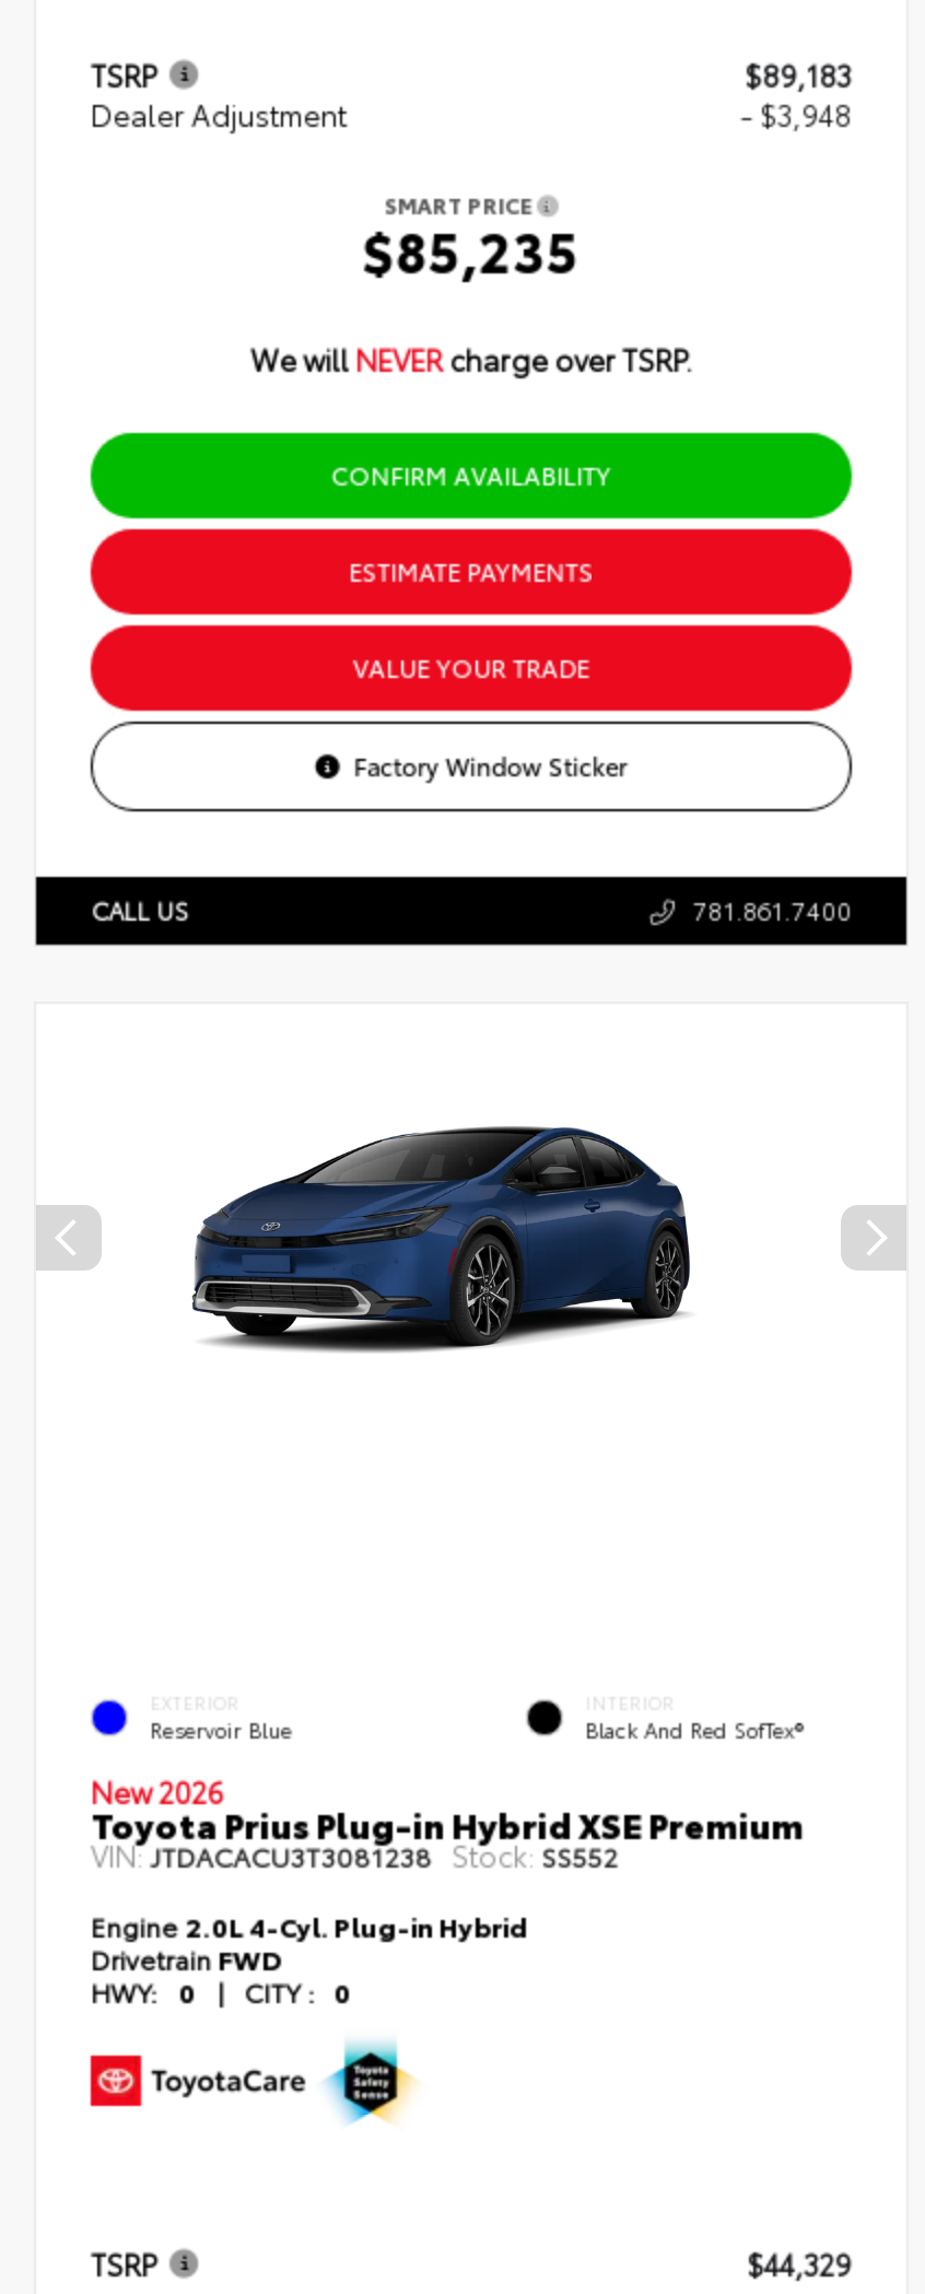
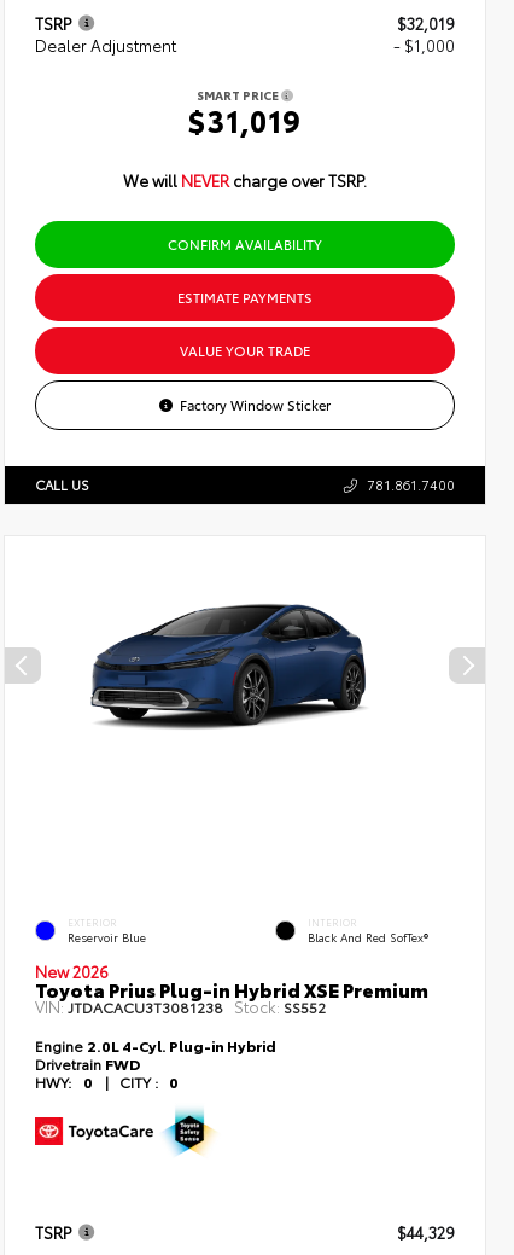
[745,56,852,95] $89,183 -> [397,13,455,34] $32,019
[740,95,852,134] - $3,948 -> [393,34,455,56] - $1,000
[363,212,579,286] $85,235 -> [188,99,302,140] $31,019

